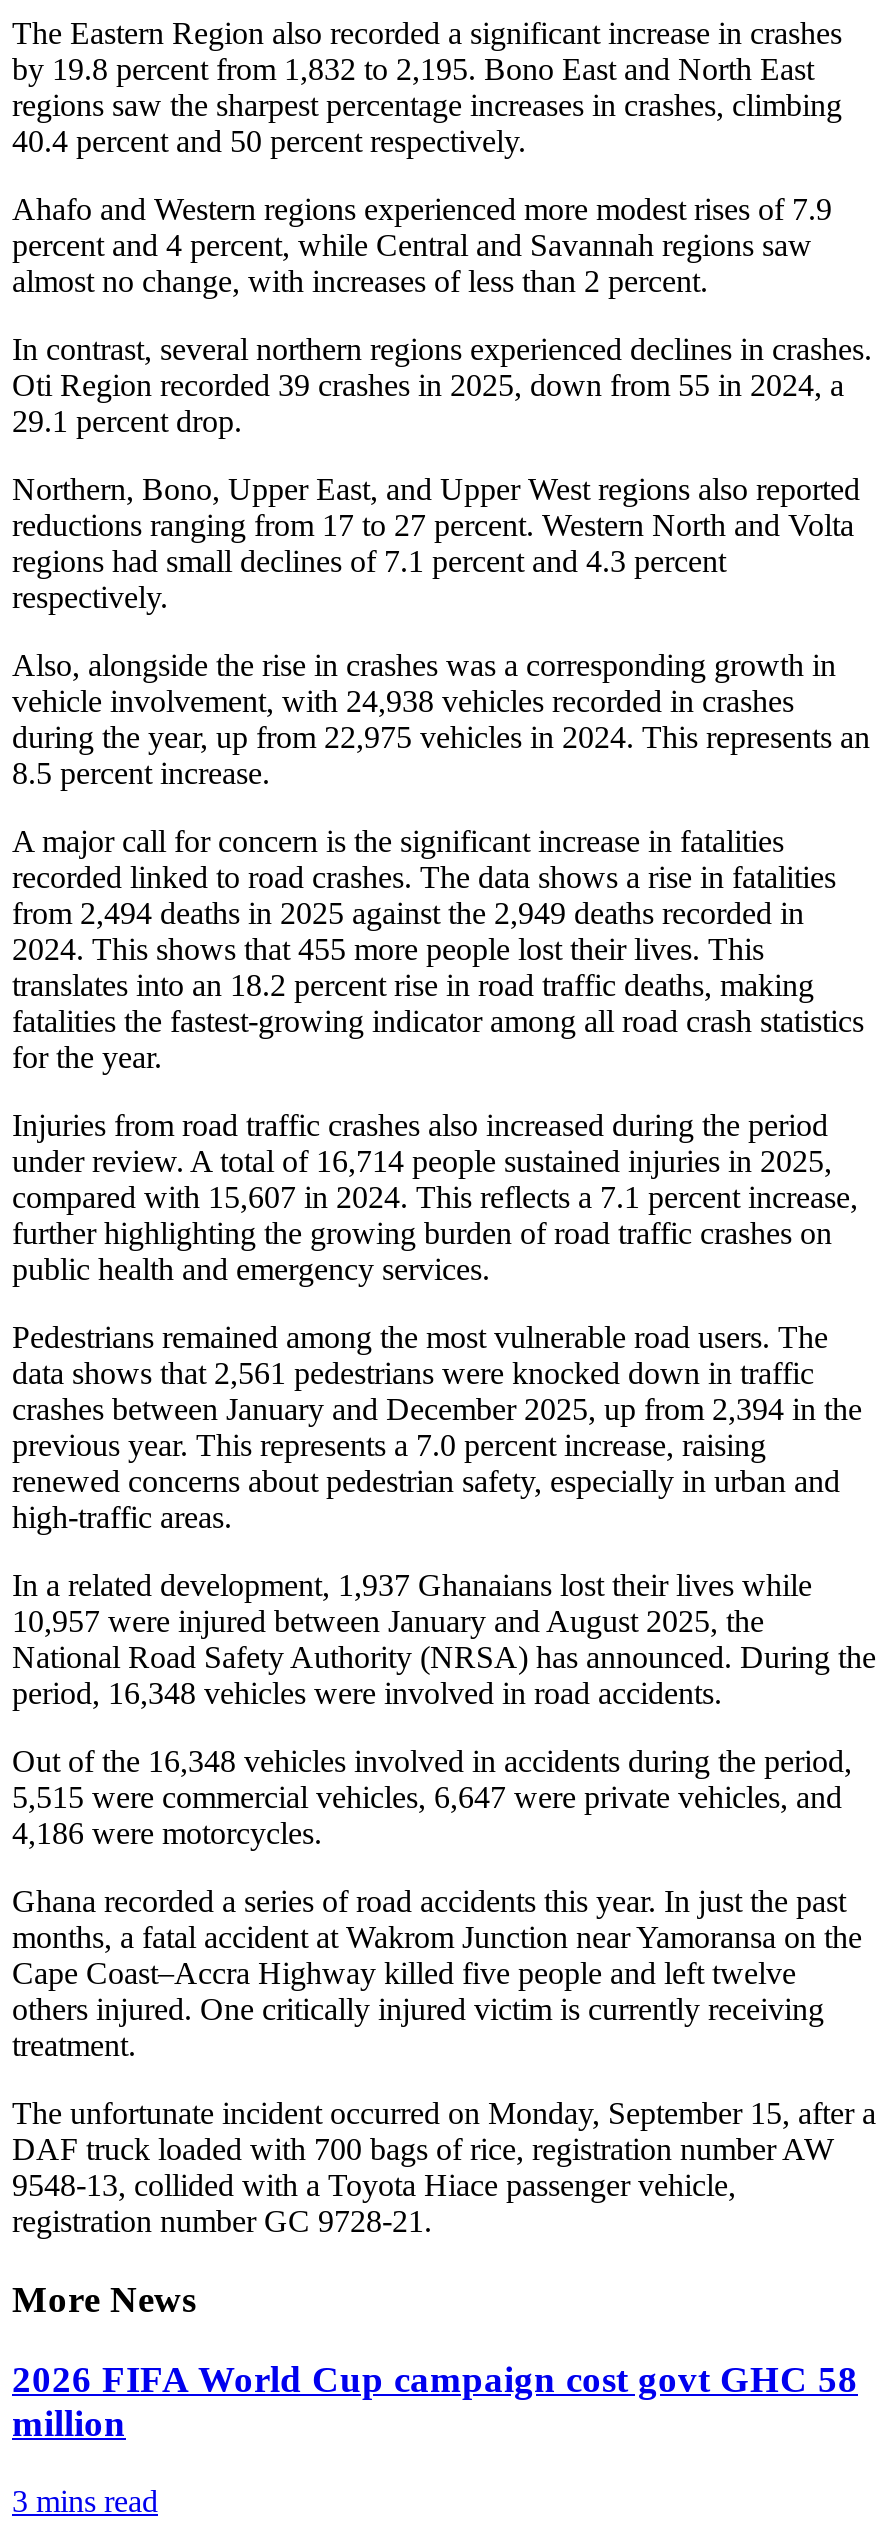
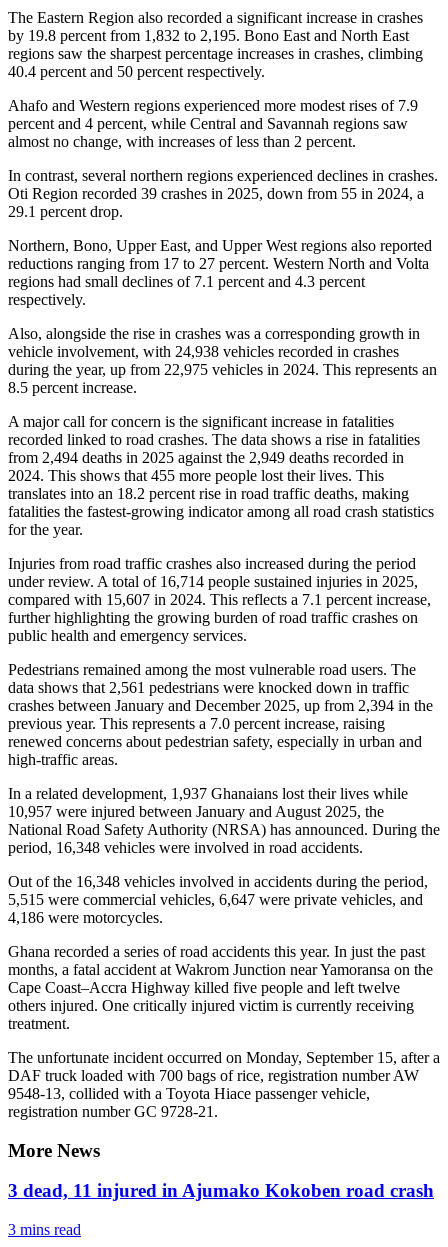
[12,2359,858,2445] 2026 FIFA World Cup campaign cost govt GHC 58 | million -> [8,1180,434,1201] 3 dead, 11 injured in Ajumako Kokoben road crash

